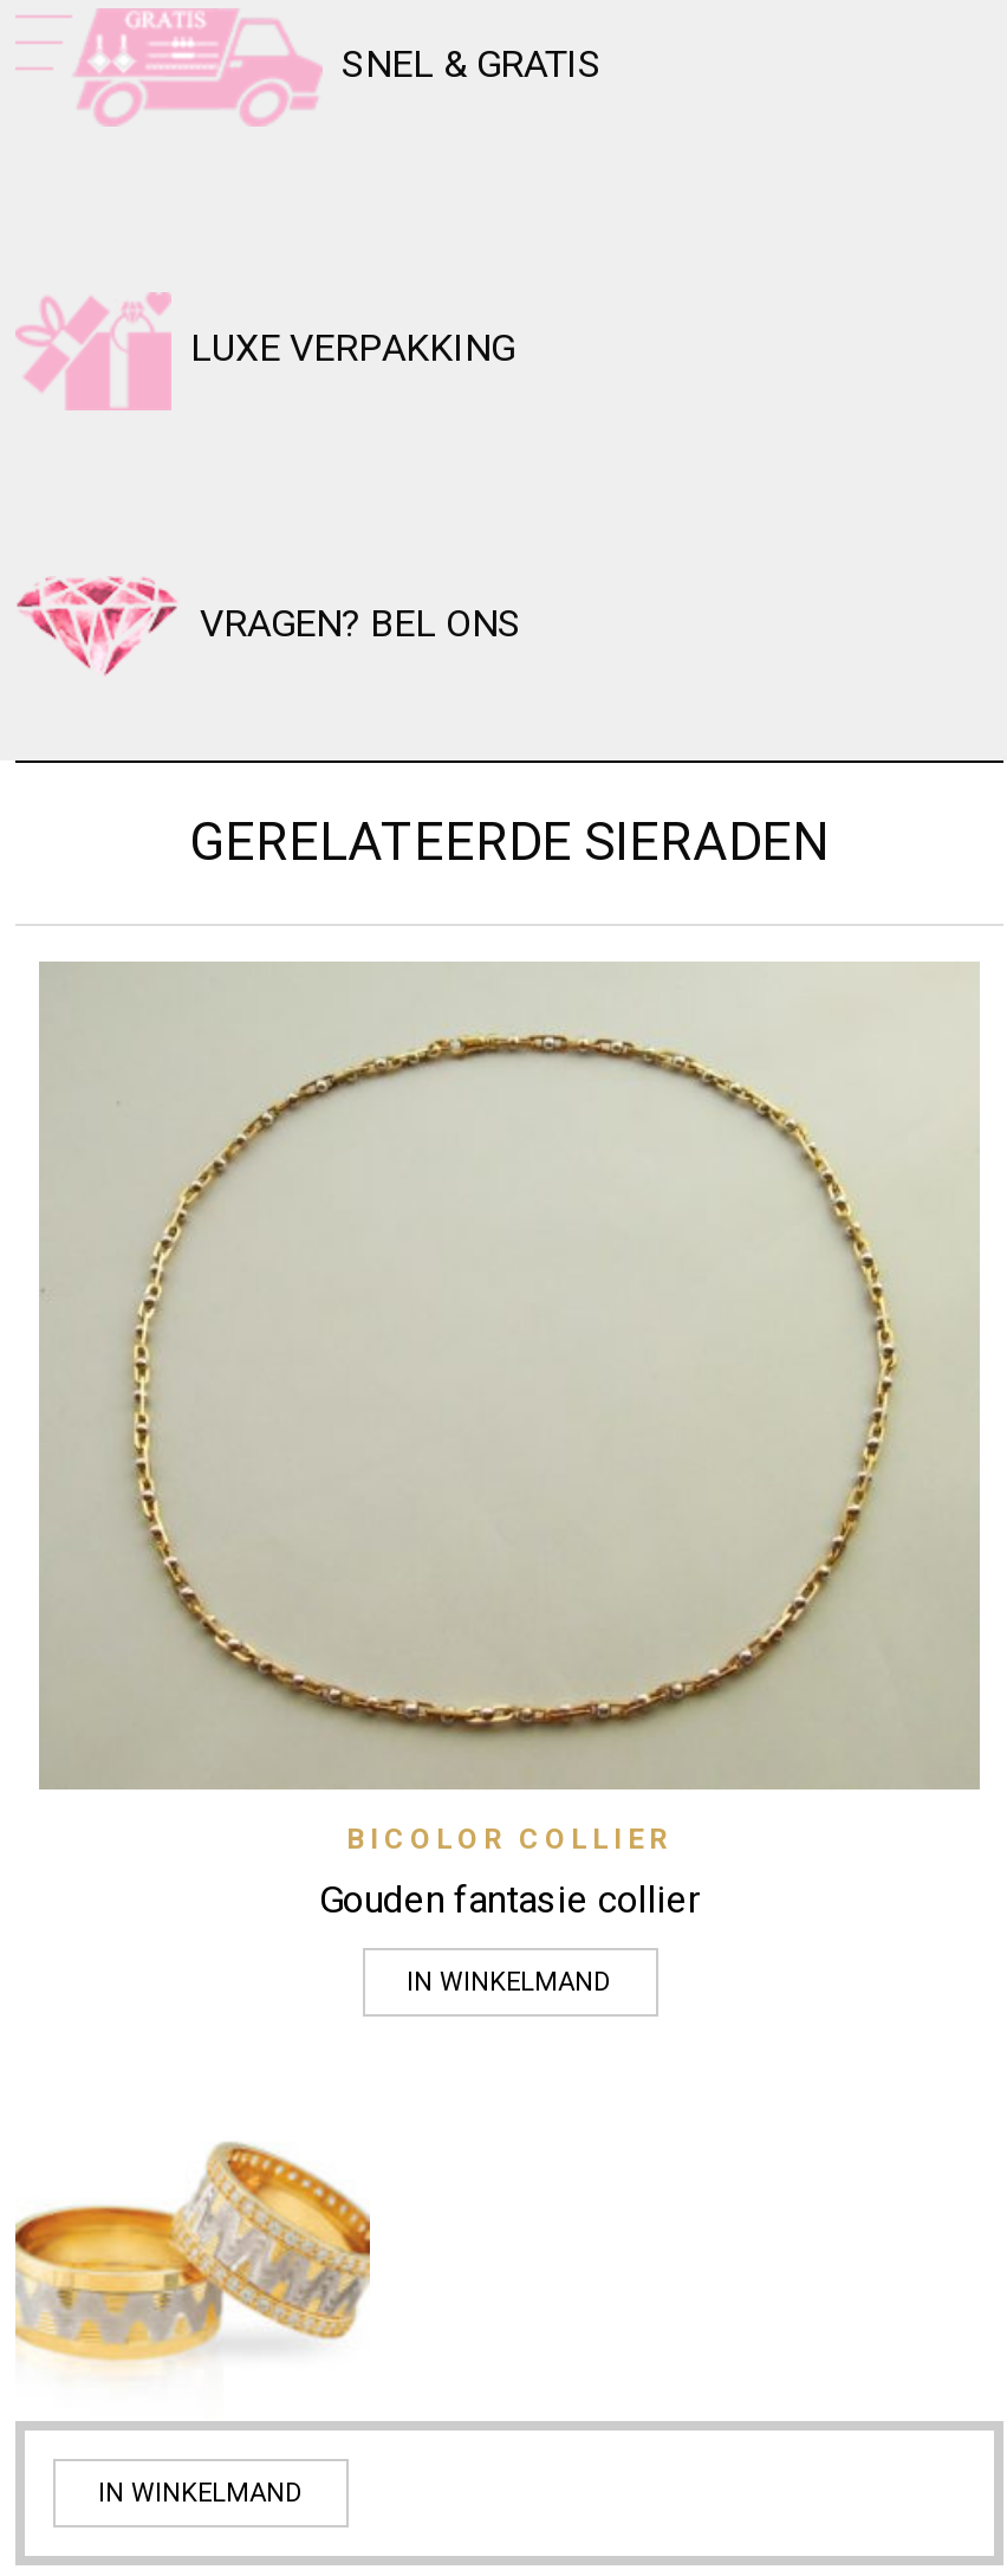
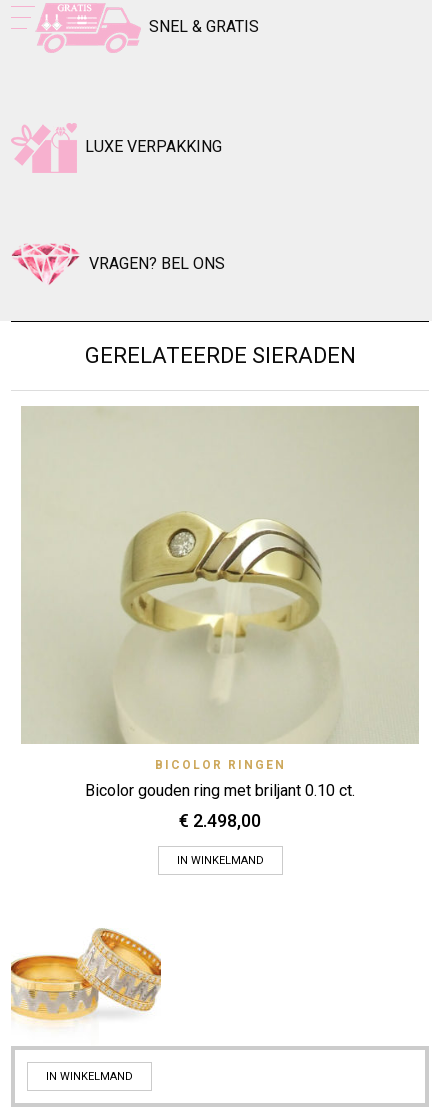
[37,966,982,1922] [image] | BICOLOR COLLIER | Gouden fantasie collier -> [21,407,419,831] [image] | BICOLOR RINGEN | Bicolor gouden ring met briljant 0.10 ct. | €2.498,00

